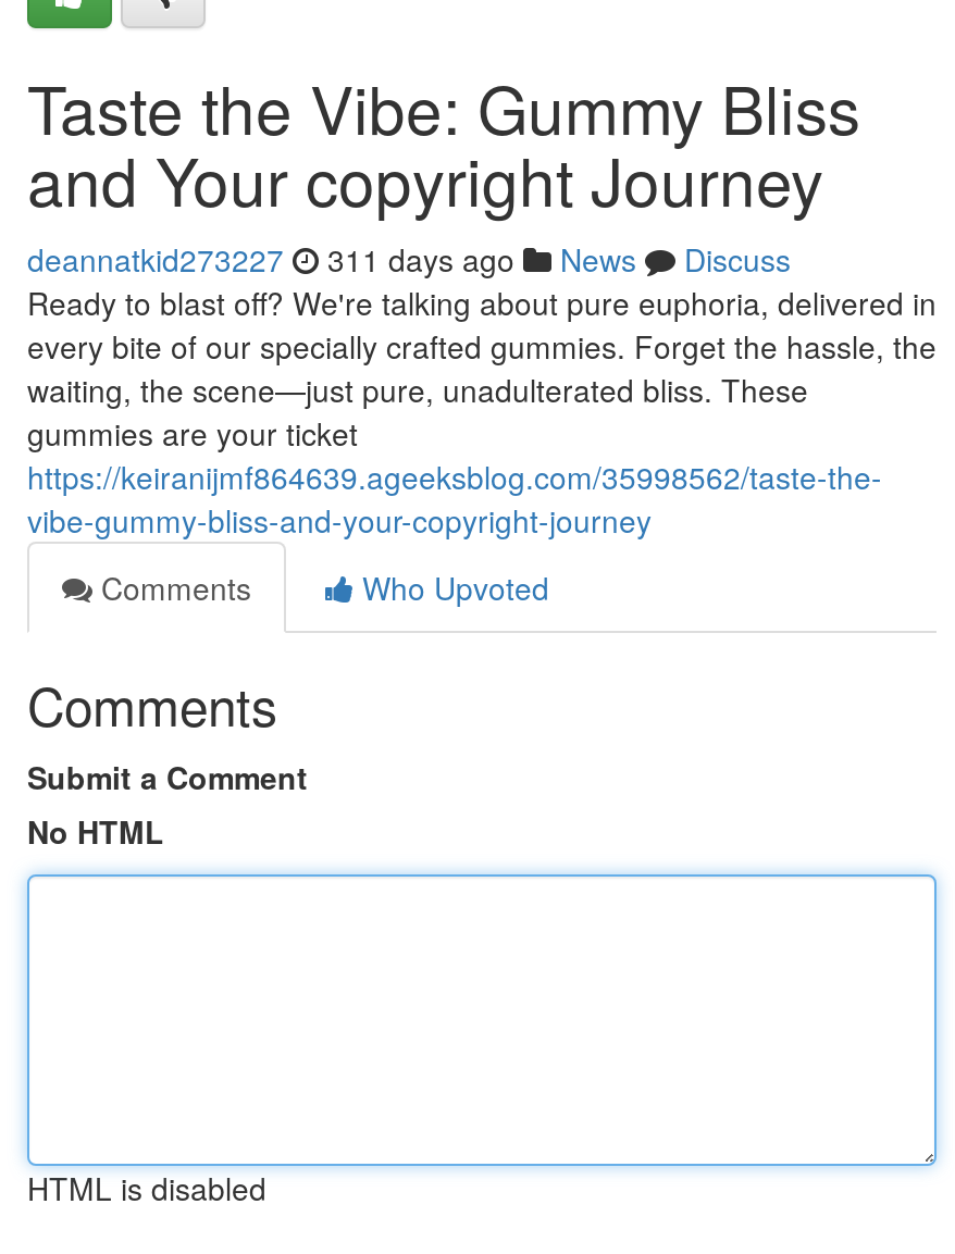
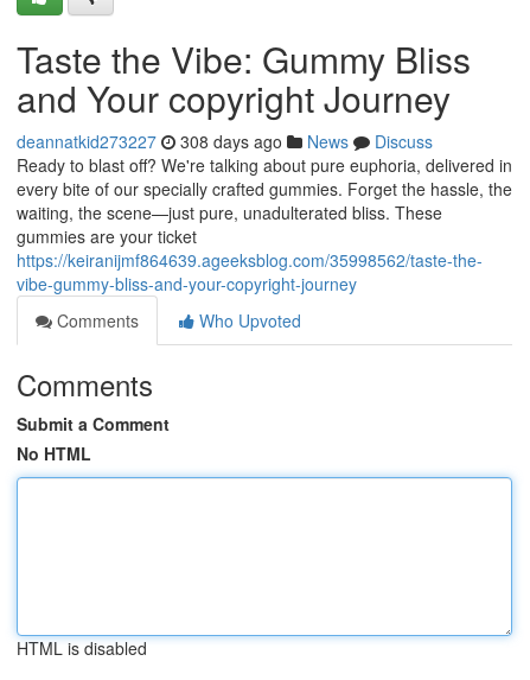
[27,237,791,281] deannatkid273227 311 days ago News Discuss -> [17,129,433,153] deannatkid273227 308 days ago News Discuss

